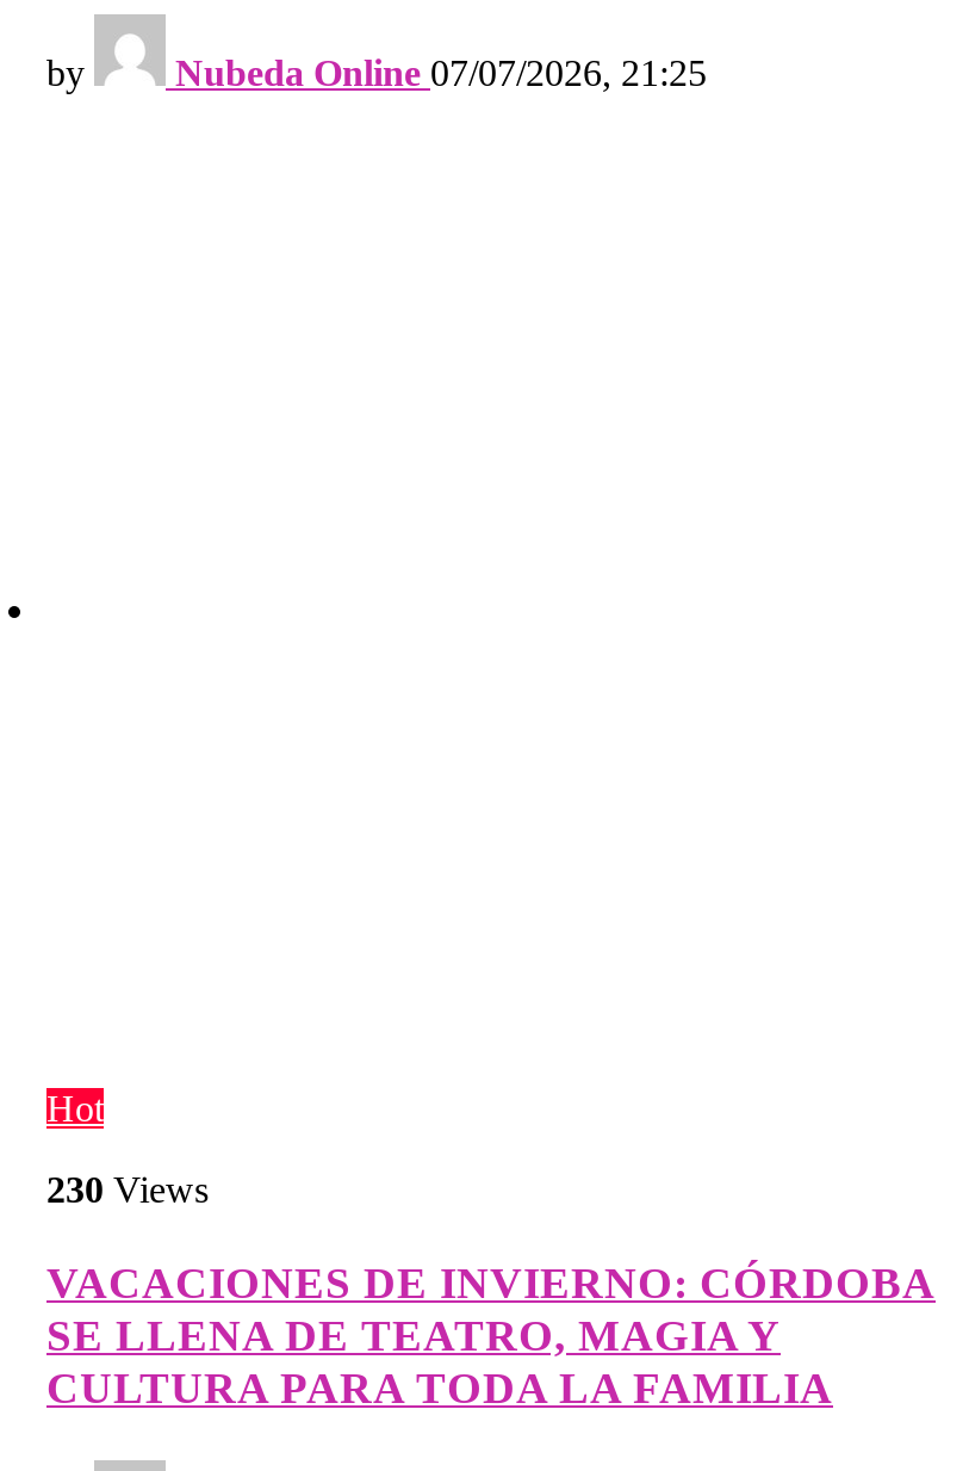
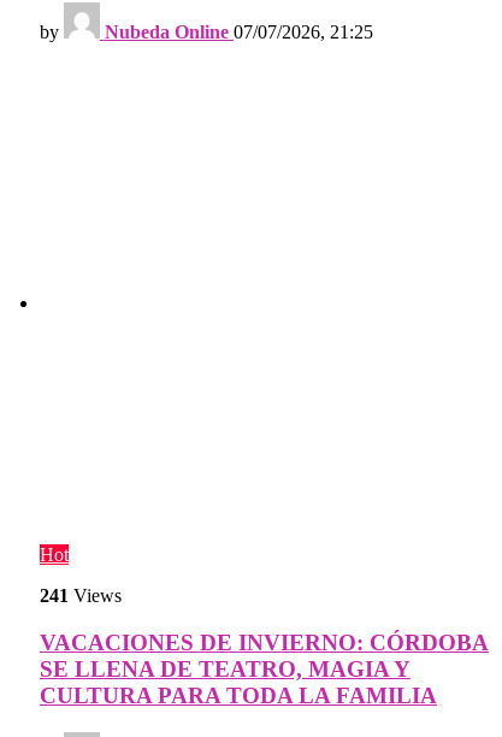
[46,1170,209,1211] 230 Views -> [40,586,122,606] 241 Views

